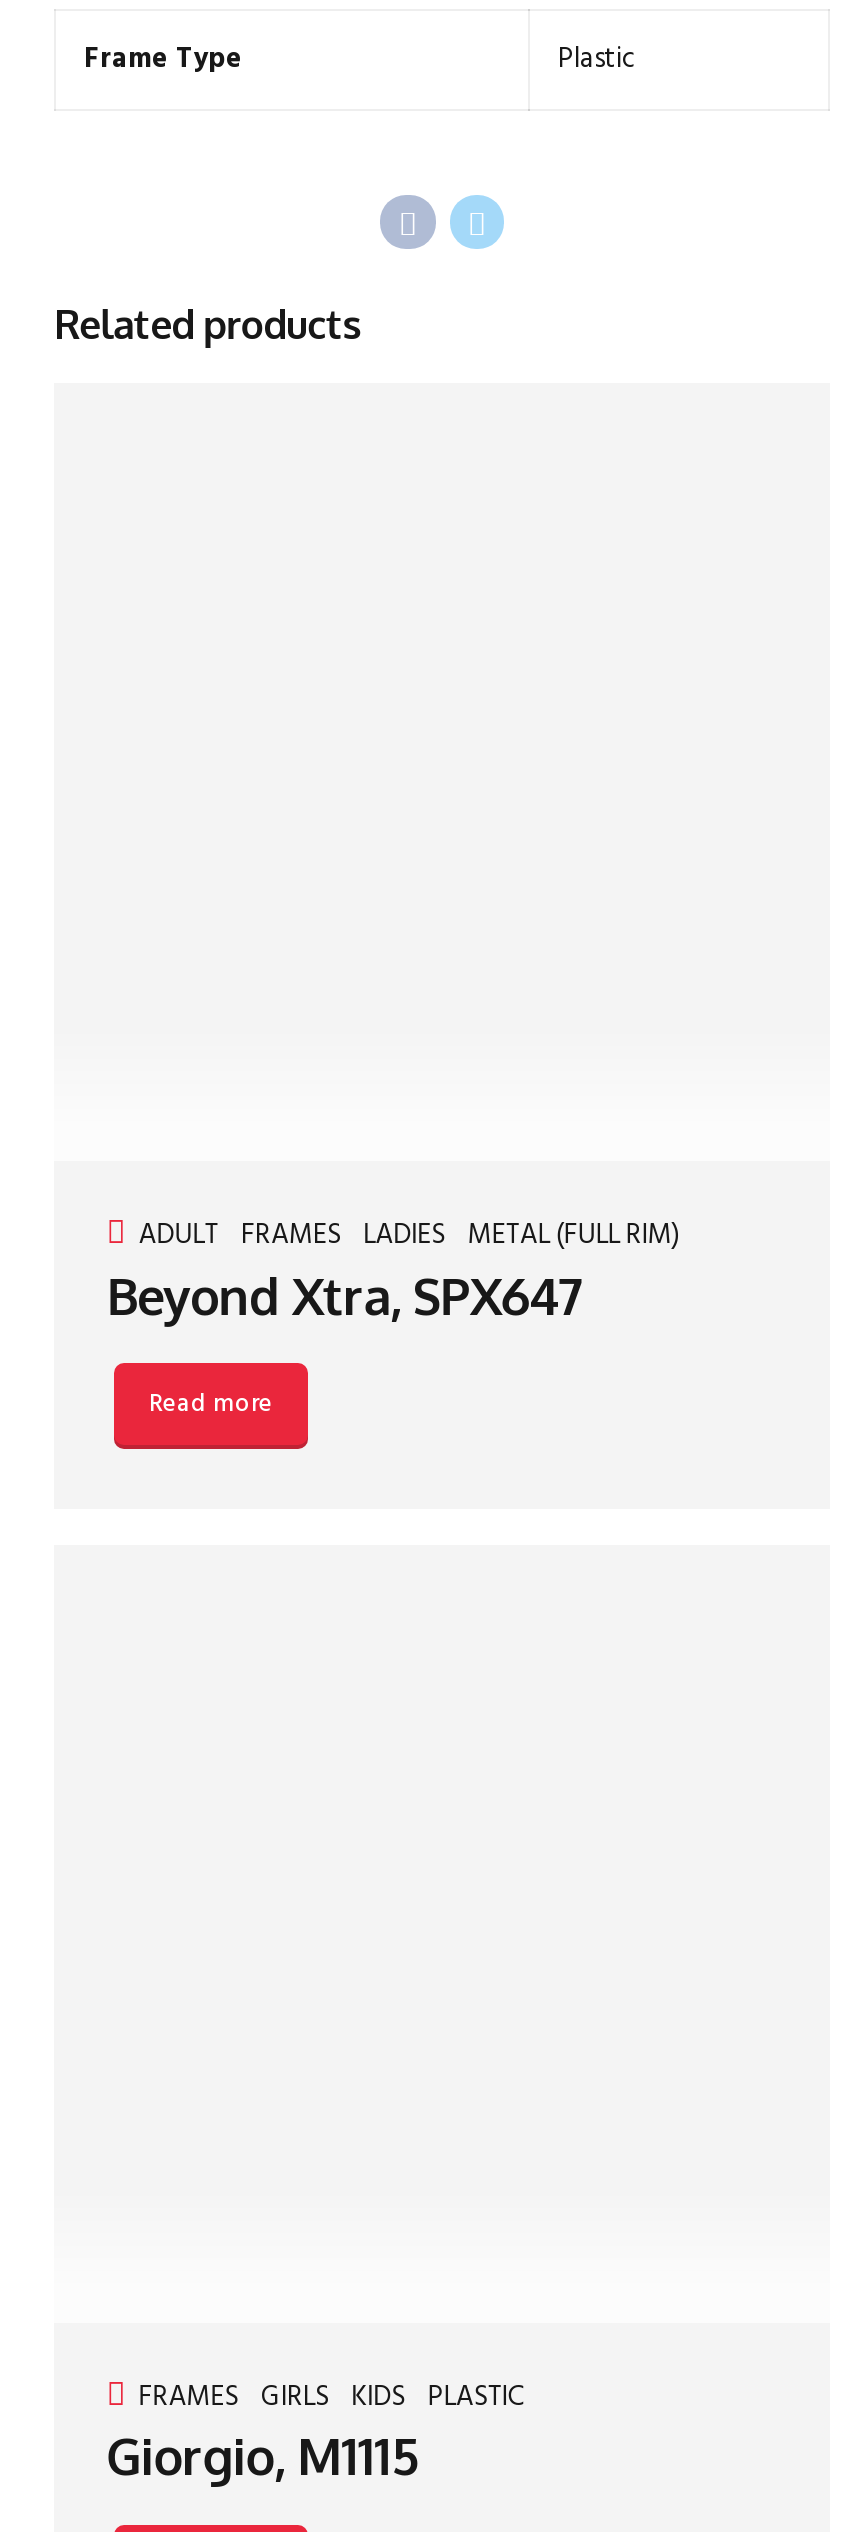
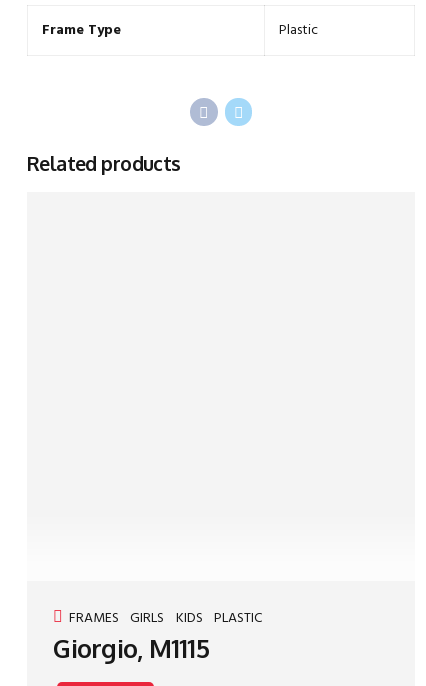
[106,1214,680,1426] ADULT FRAMES LADIES METAL (FULL RIM) | Beyond Xtra, SPX647 | Read more -> none

